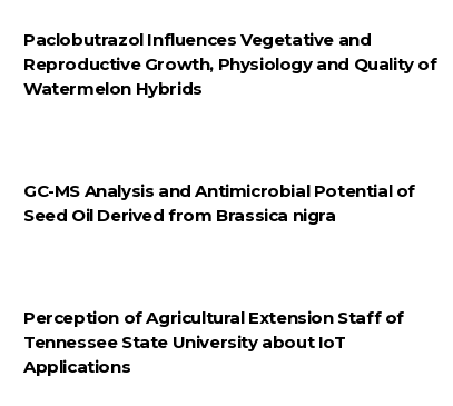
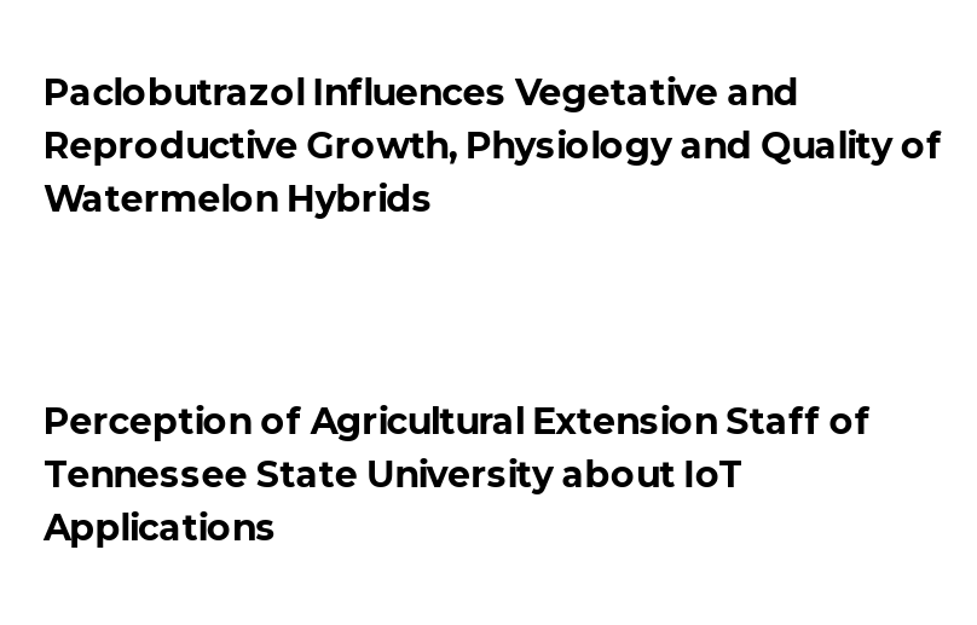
[23,180,415,226] GC-MS Analysis and Antimicrobial Potential of | Seed Oil Derived from Brassica nigra -> none

